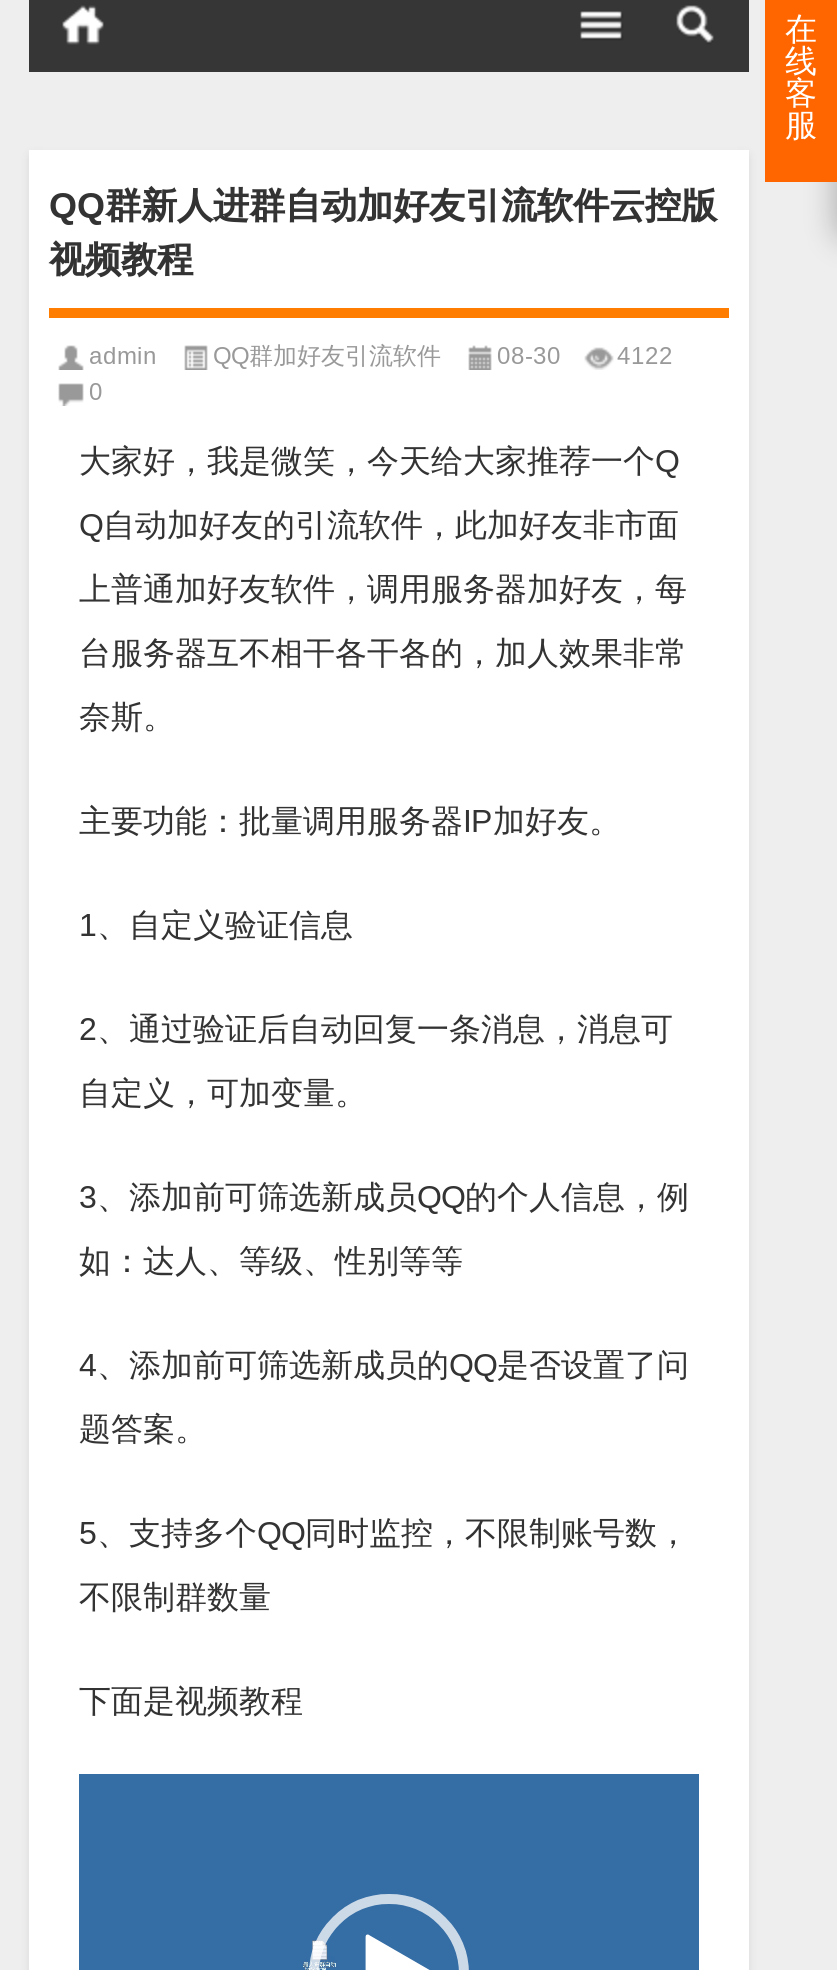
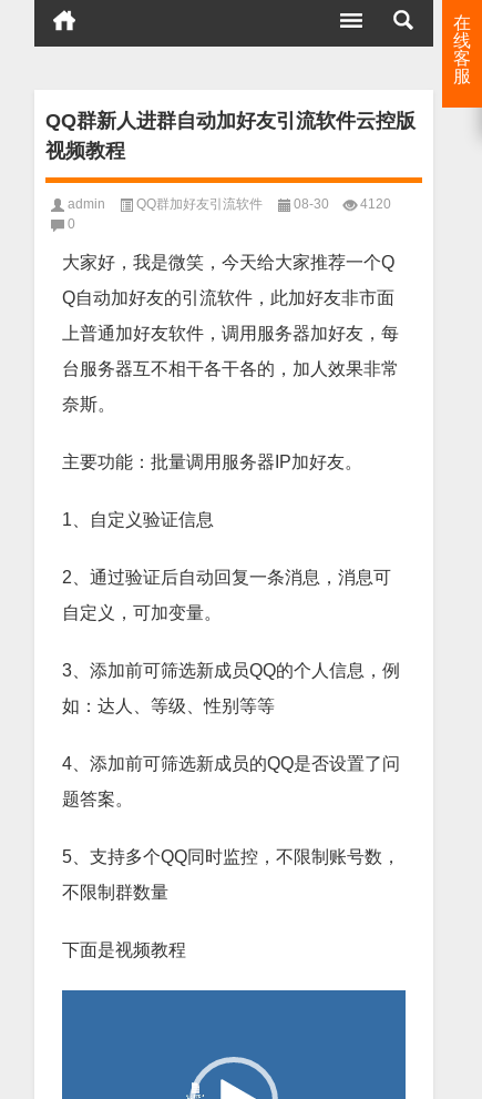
[89,342,673,370] admin QQ群加好友引流软件 08-30 4122 -> [68,196,391,212] admin QQ群加好友引流软件 08-30 4120

